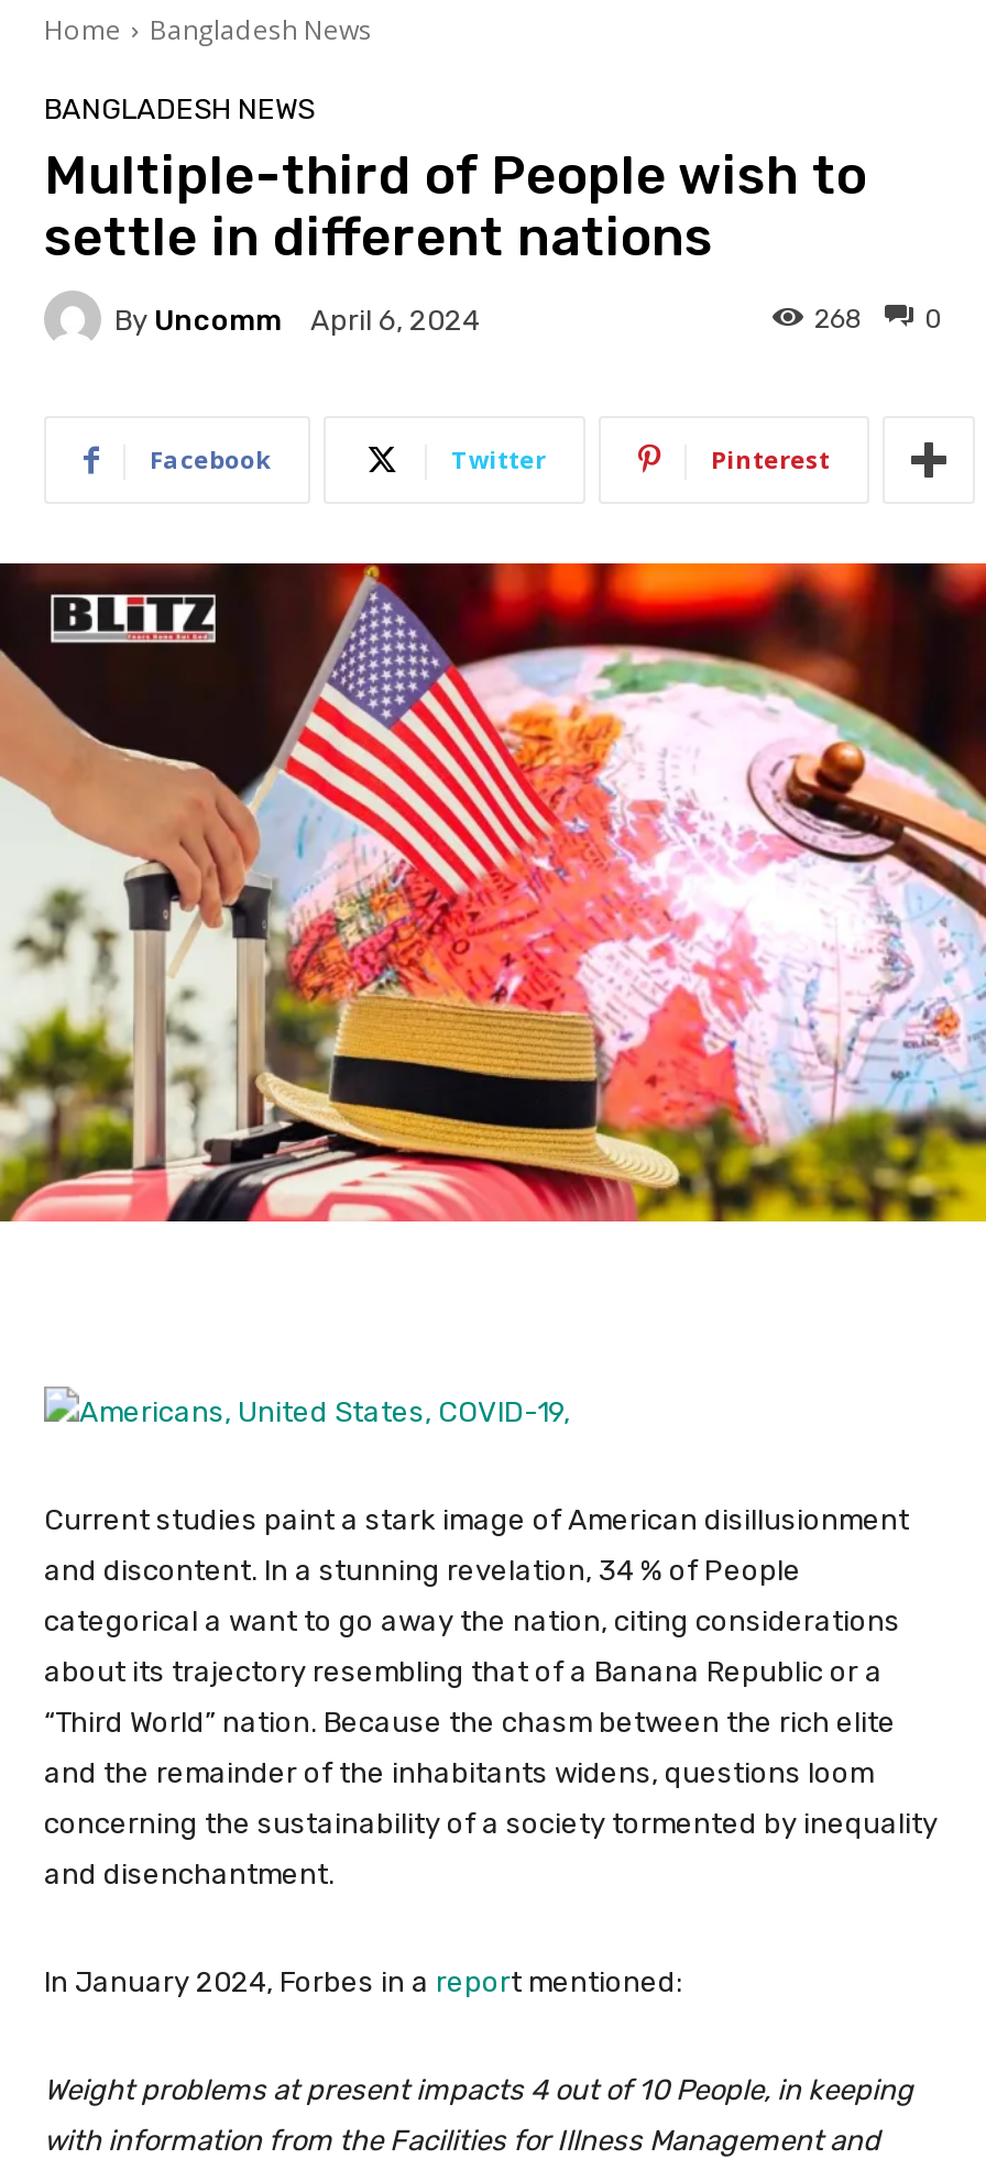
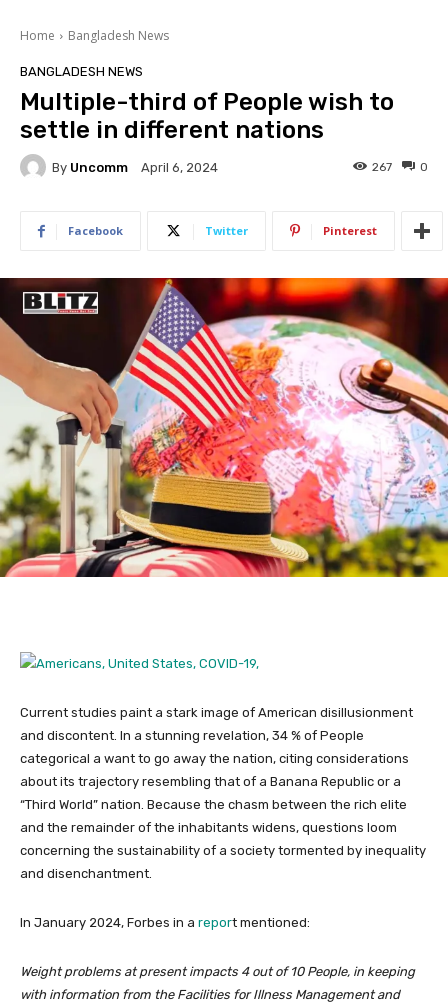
[814,303,942,334] 268 0 -> [372,160,428,174] 267 0

